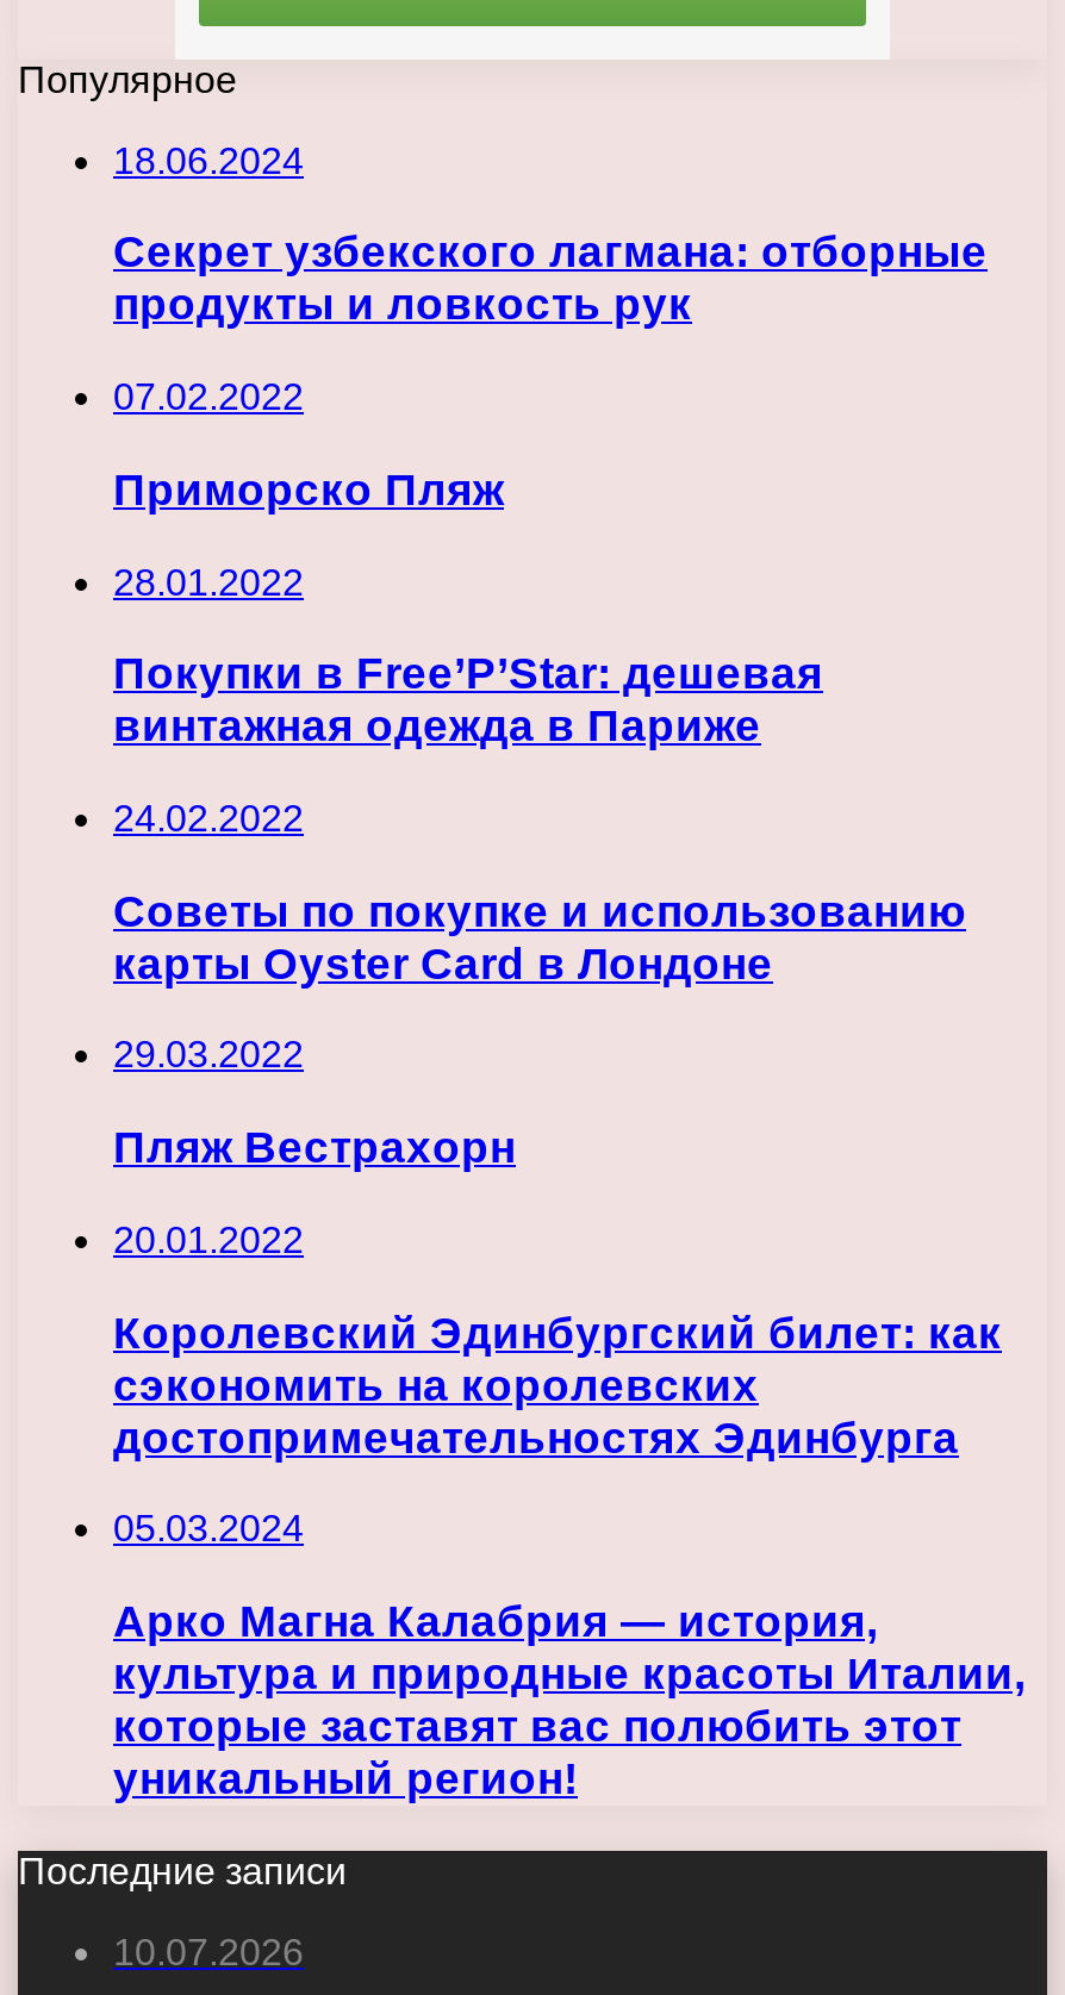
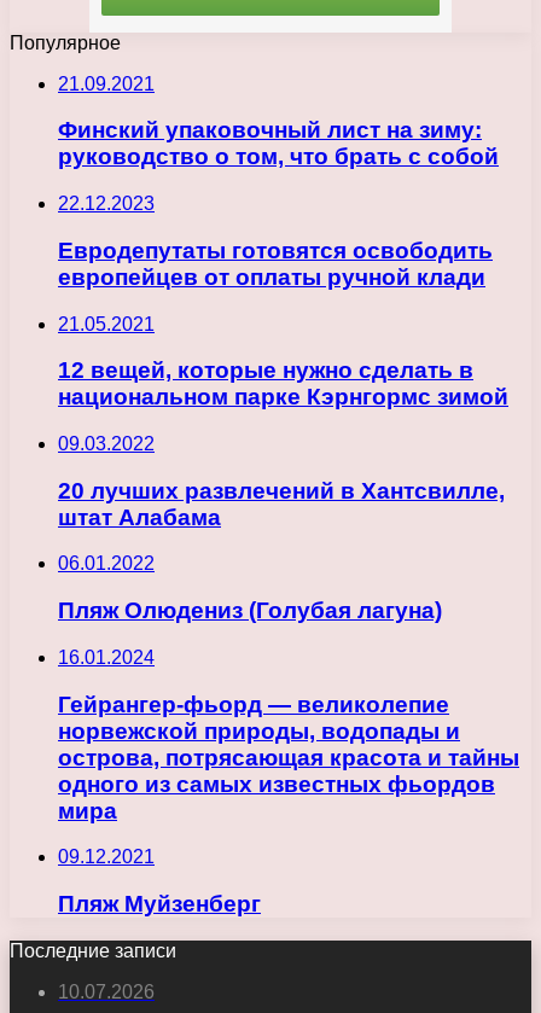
[113,140,304,180] 18.06.2024 -> [58,73,155,94] 21.09.2021
[113,227,988,330] Секрет узбекского лагмана: отборные | продукты и ловкость рук -> [58,118,499,170] Финский упаковочный лист на зиму: | руководство о том, что брать с собой
[113,377,304,417] 07.02.2022 -> [58,193,155,214] 22.12.2023
[113,464,504,514] Приморско Пляж -> [58,238,493,290] Евродепутаты готовятся освободить | европейцев от оплаты ручной клади
[113,561,304,602] 28.01.2022 -> [58,313,155,334] 21.05.2021
[113,649,823,751] Покупки в Free’P’Star: дешевая | винтажная одежда в Париже -> [58,358,508,410] 12 вещей, которые нужно сделать в | национальном парке Кэрнгормс зимой
[113,798,304,838] 24.02.2022 -> [58,433,155,454] 09.03.2022
[113,885,966,988] Советы по покупке и использованию | карты Oyster Card в Лондоне -> [58,478,505,530] 20 лучших развлечений в Хантсвилле, | штат Алабама
[113,1035,304,1075] 29.03.2022 -> [58,553,155,574] 06.01.2022
[113,1122,516,1172] Пляж Вестрахорн -> [58,598,442,623] Пляж Олюдениз (Голубая лагуна)
[113,1219,304,1260] 20.01.2022 -> [58,647,155,668] 16.01.2024
[113,1307,1002,1462] Королевский Эдинбургский билет: как | сэкономить на королевских | достопримечательностях Эдинбурга -> [58,691,519,823] Гейрангер-фьорд — великолепие | норвежской природы, водопады и | острова, потрясающая красота и тайны | одного из самых известных фьордов | мира
[113,1509,304,1549] 05.03.2024 -> [58,847,155,867] 09.12.2021
[113,1596,1026,1803] Арко Магна Калабрия — история, | культура и природные красоты Италии, | которые заставят вас полюбить этот | уникальный регион! -> [58,891,261,916] Пляж Муйзенберг

